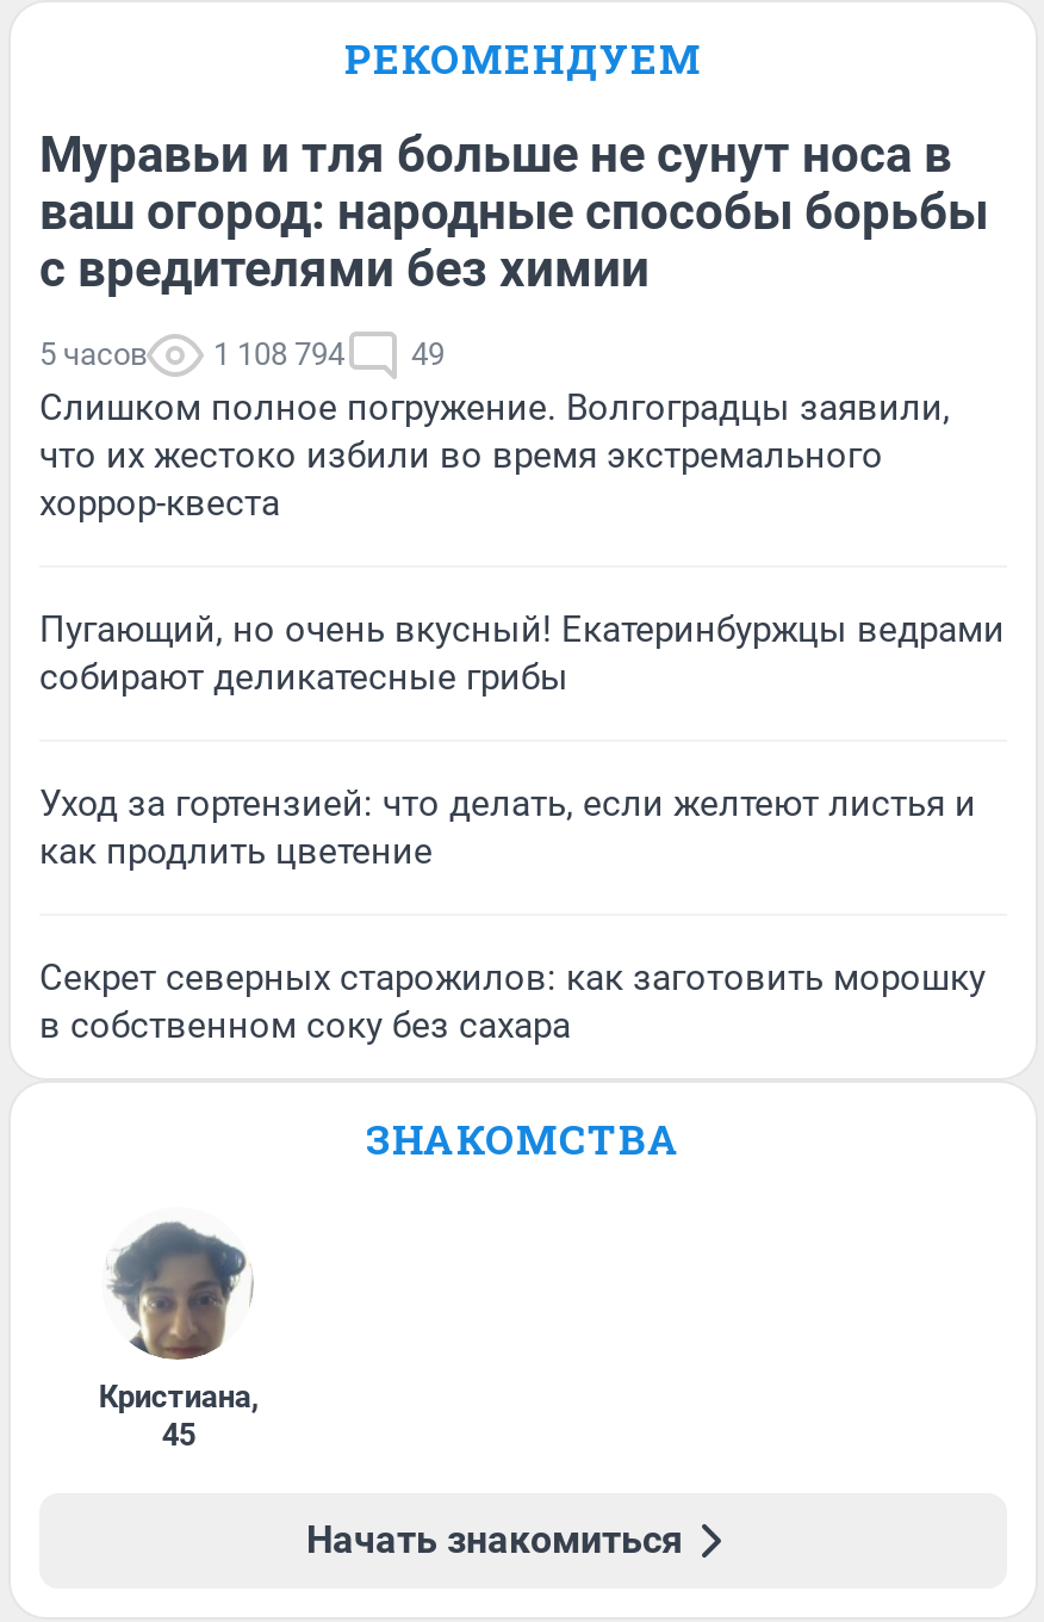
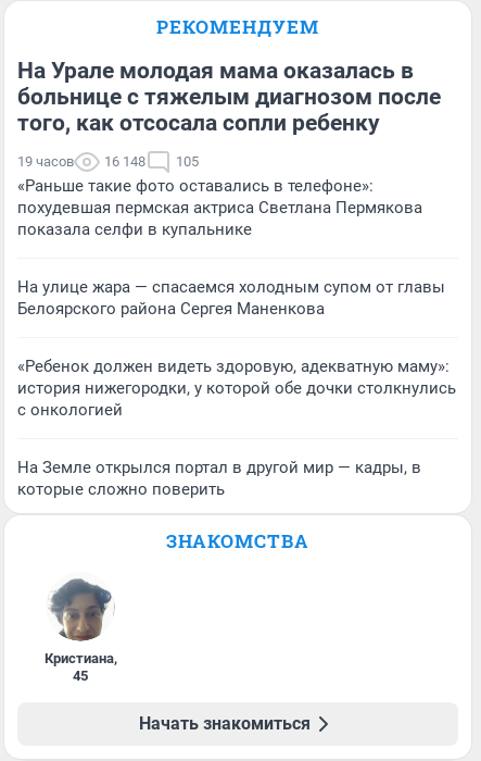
[39,127,988,299] Муравьи и тля больше не сунут носа в | ваш огород: народные способы борьбы | с вредителями без химии -> [17,58,441,136] На Урале молодая мама оказалась в | больнице с тяжелым диагнозом после | того, как отсосала сопли ребенку
[39,337,950,525] 5 часов | 1 108 794 | 49 | Слишком полное погружение. Волгоградцы заявили, | что их жестоко избили во время экстремального | хоррор-квеста -> [17,154,422,239] 19 часов | 16 148 | 105 | «Раньше такие фото оставались в телефоне»: | похудевшая пермская актриса Светлана Пермякова | показала селфи в купальнике
[39,609,1005,700] Пугающий, но очень вкусный! Екатеринбуржцы ведрами | собирают деликатесные грибы -> [17,278,445,319] На улице жара — спасаемся холодным супом от главы | Белоярского района Сергея Маненкова
[39,783,976,874] Уход за гортензией: что делать, если желтеют листья и | как продлить цветение -> [17,357,456,420] «Ребенок должен видеть здоровую, адекватную маму»: | история нижегородки, у которой обе дочки столкнулись | с онкологией
[39,957,986,1048] Секрет северных старожилов: как заготовить морошку | в собственном соку без сахара -> [17,458,421,499] На Земле открылся портал в другой мир — кадры, в | которые сложно поверить

